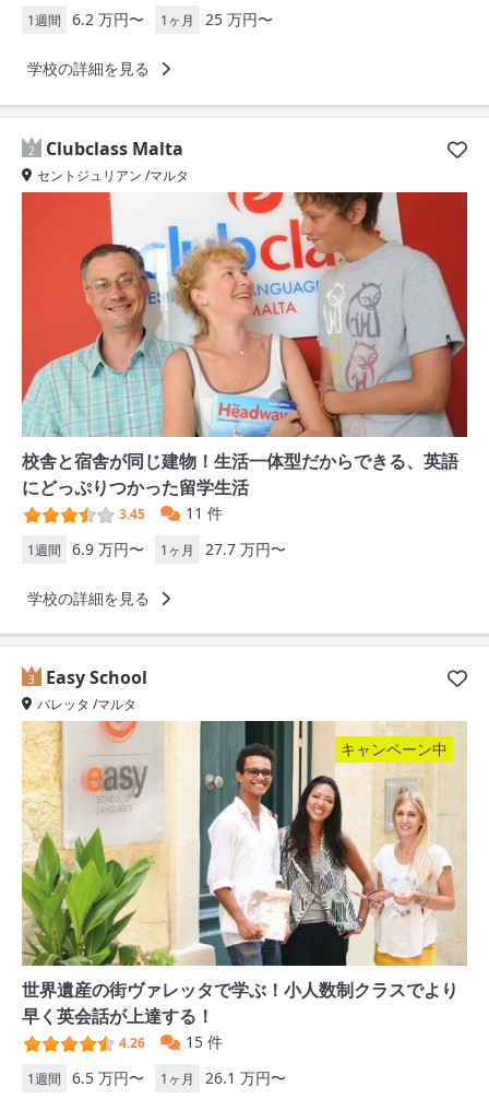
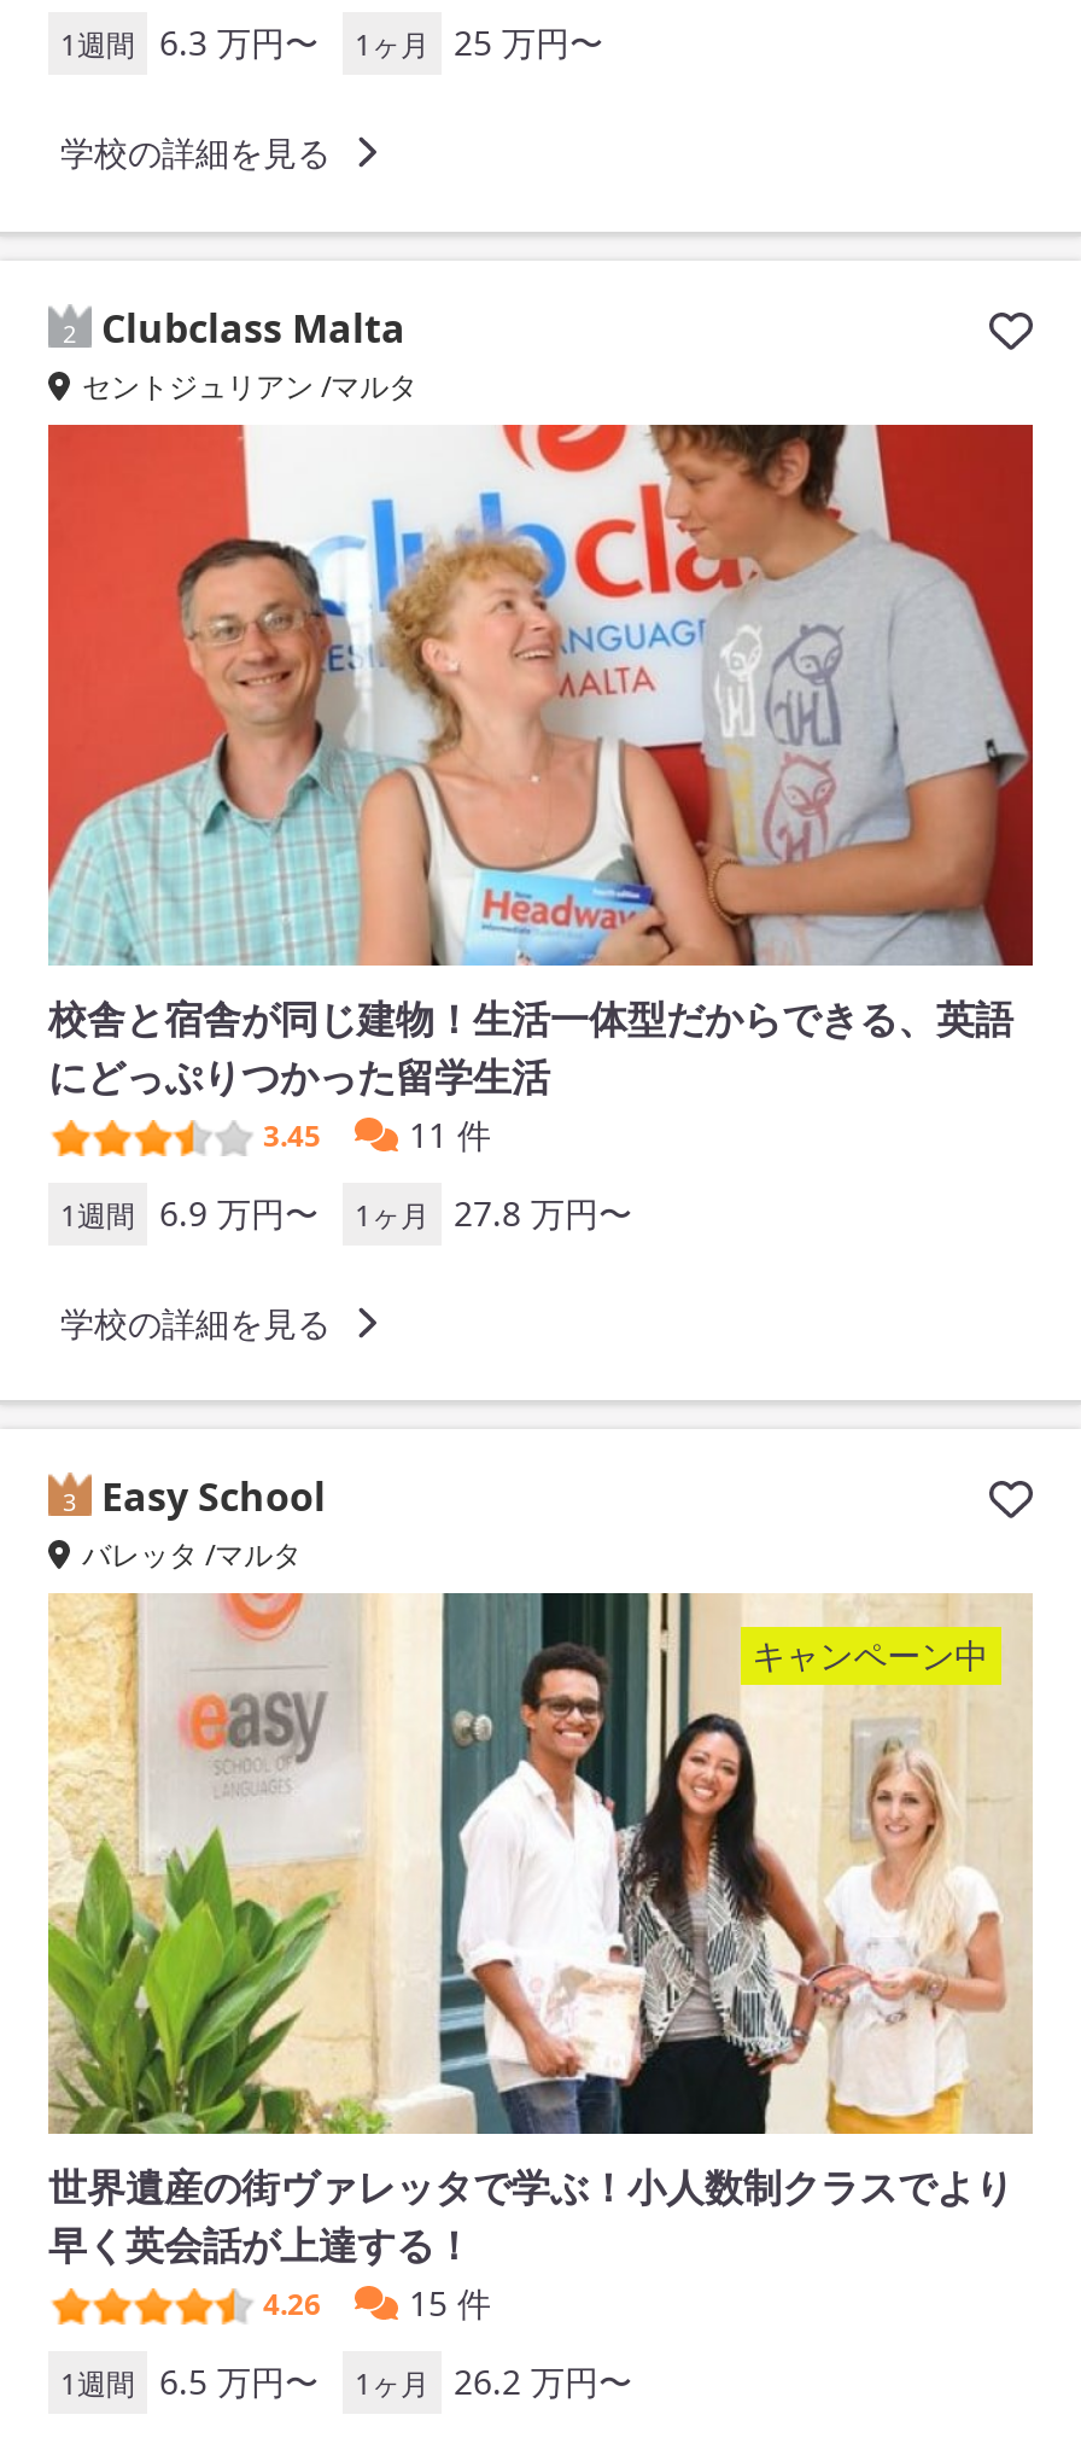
[27,9,273,30] 1週間 6.2 万円〜 1ヶ月 25 万円〜 -> [60,20,603,66] 1週間 6.3 万円〜 1ヶ月 25 万円〜
[27,538,286,559] 1週間 6.9 万円〜 1ヶ月 27.7 万円〜 -> [60,1189,632,1235] 1週間 6.9 万円〜 1ヶ月 27.8 万円〜
[27,1067,286,1088] 1週間 6.5 万円〜 1ヶ月 26.1 万円〜 -> [60,2358,632,2404] 1週間 6.5 万円〜 1ヶ月 26.2 万円〜

